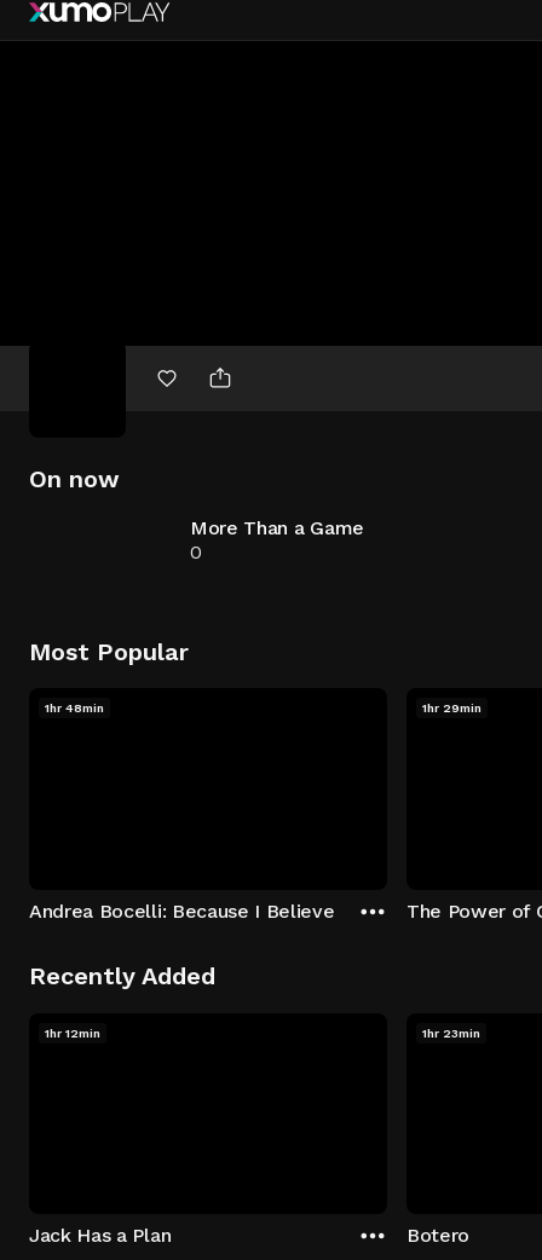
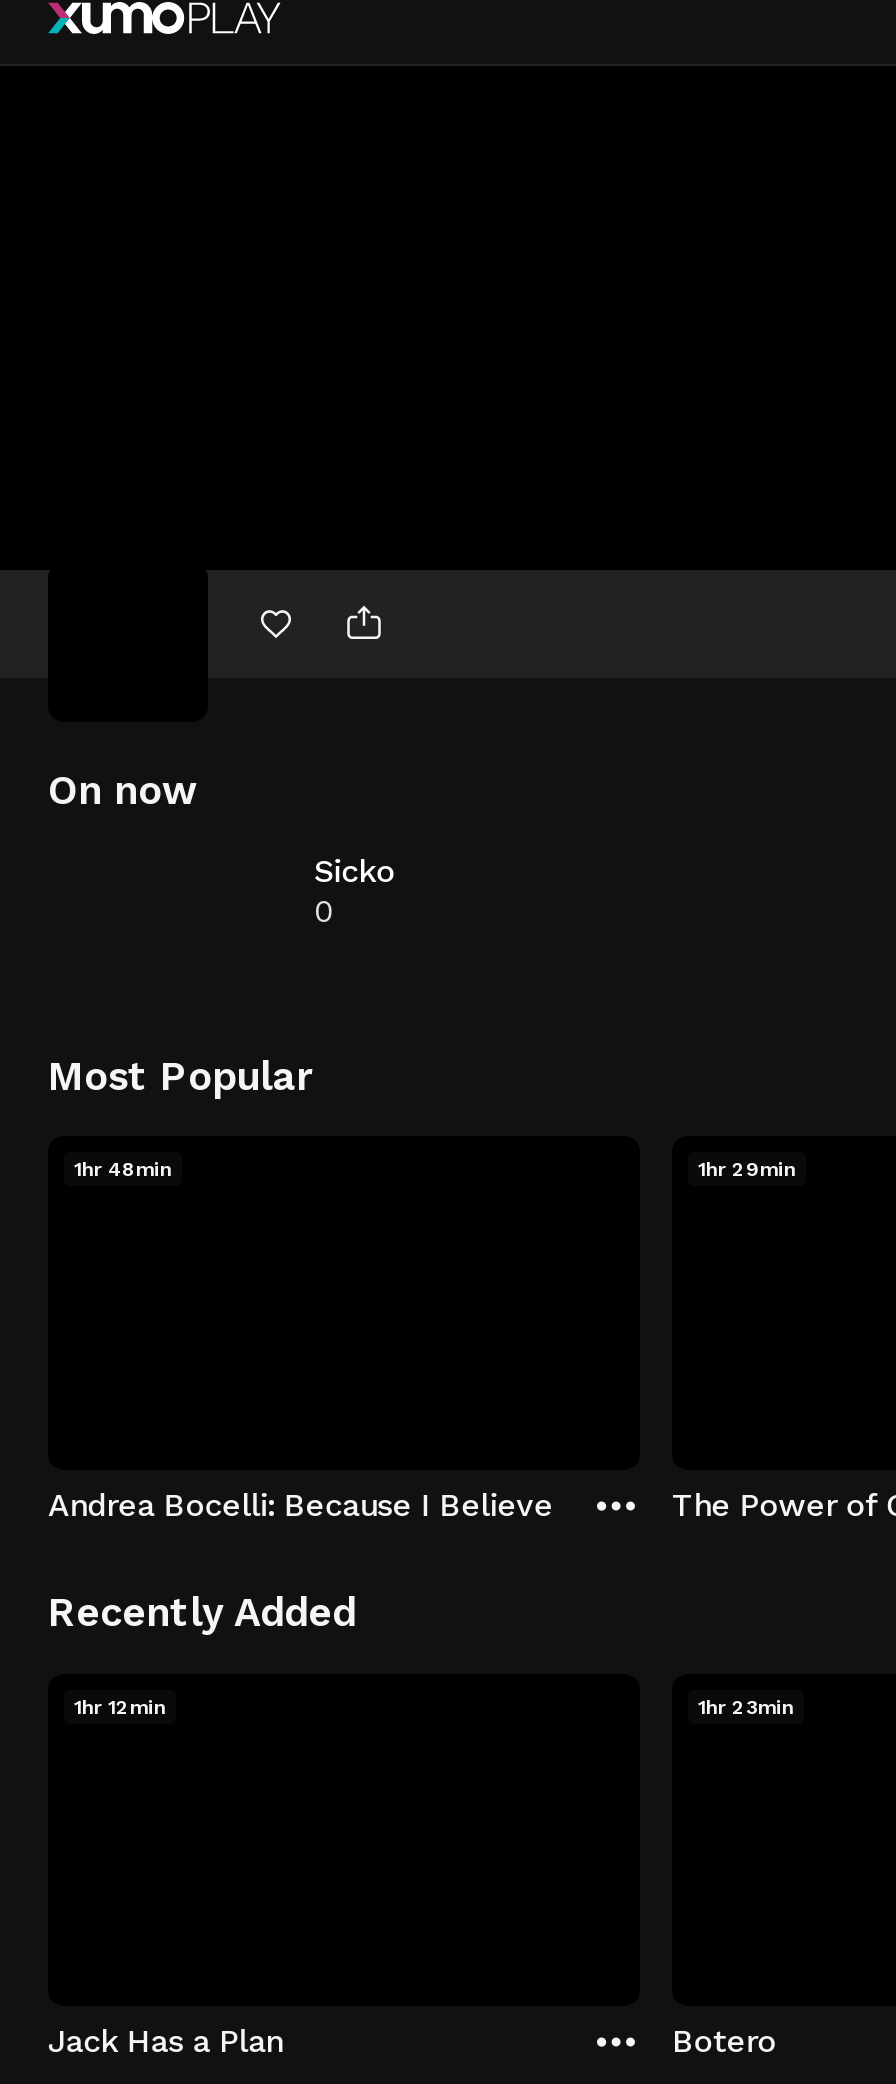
[190,516,364,539] More Than a Game -> [314,852,395,890] Sicko

